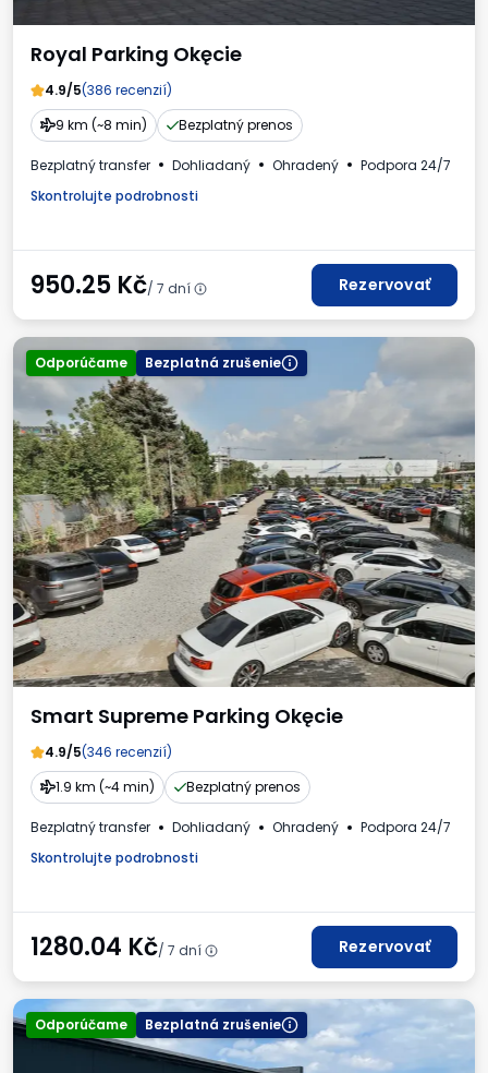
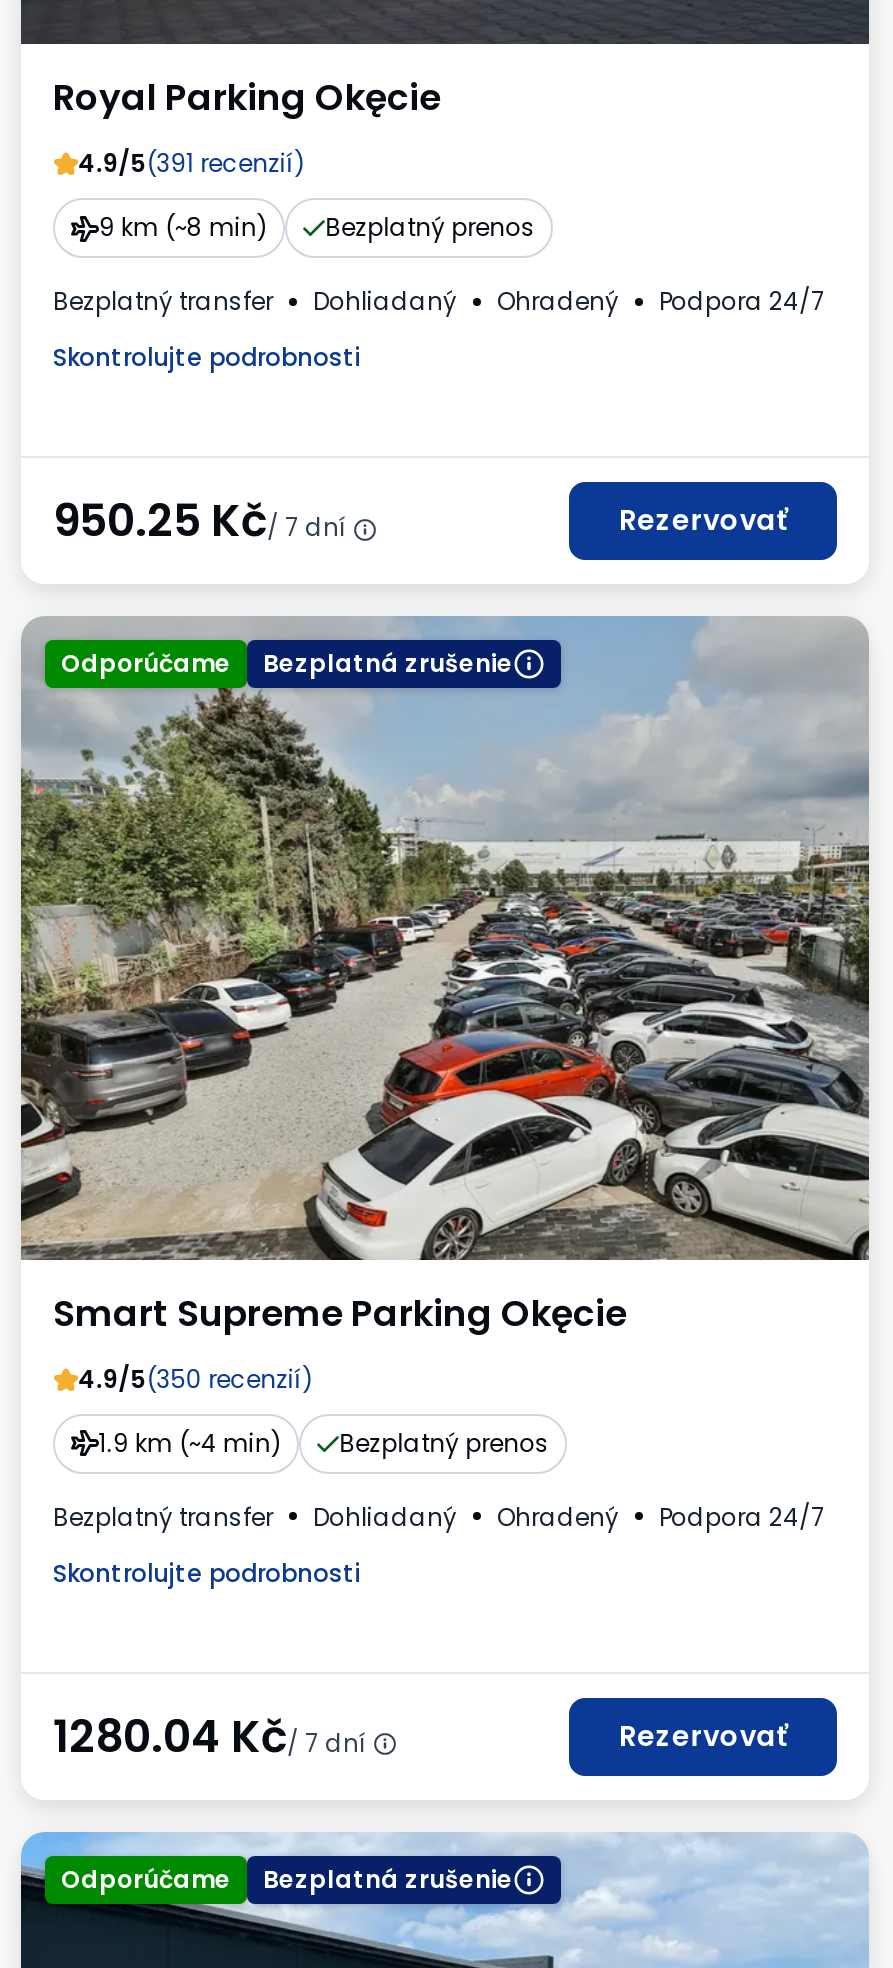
[44,80,172,99] 4.9/5(386 recenzií) -> [78,147,304,181] 4.9/5(391 recenzií)
[44,742,172,761] 4.9/5(346 recenzií) -> [78,1362,312,1396] 4.9/5(350 recenzií)

